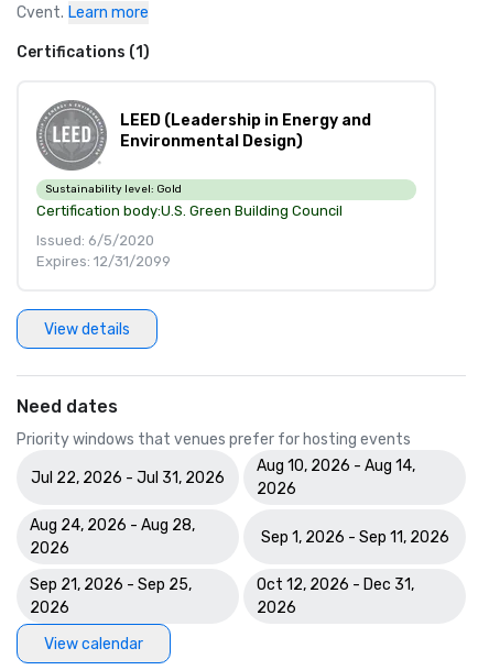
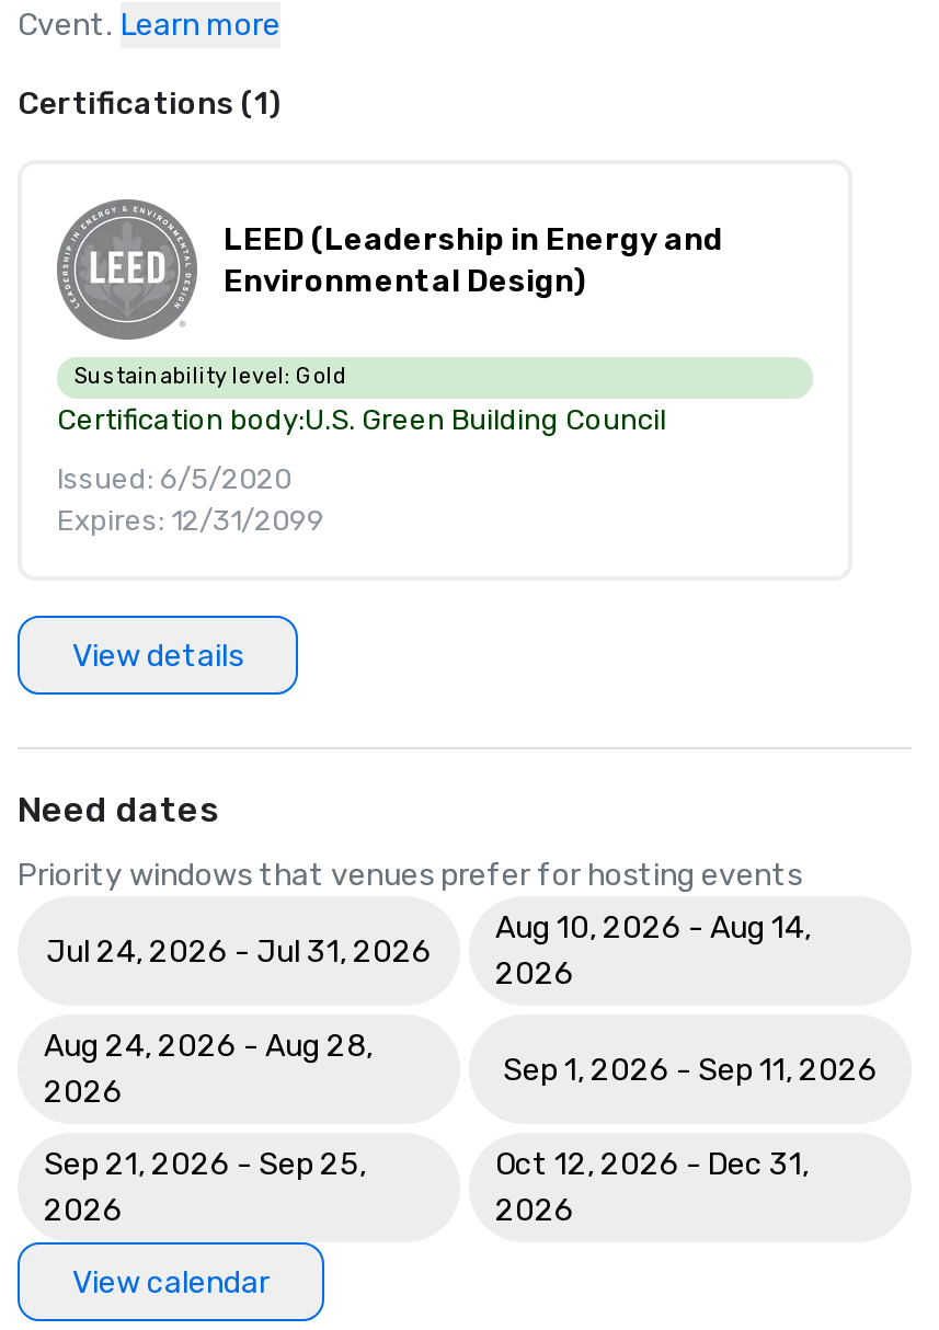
[31,468,225,487] Jul 22, 2026 - Jul 31, 2026 -> [46,932,432,970] Jul 24, 2026 - Jul 31, 2026

